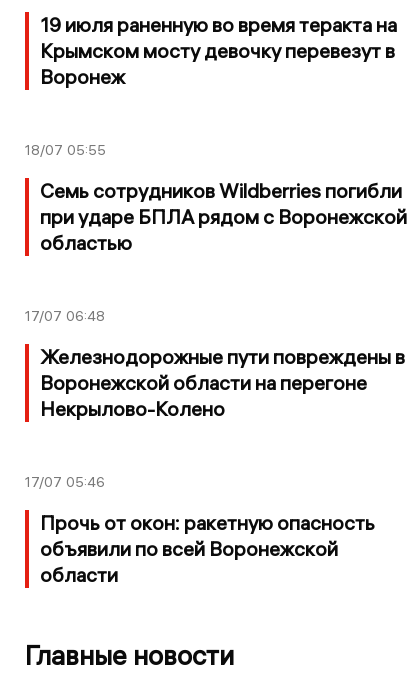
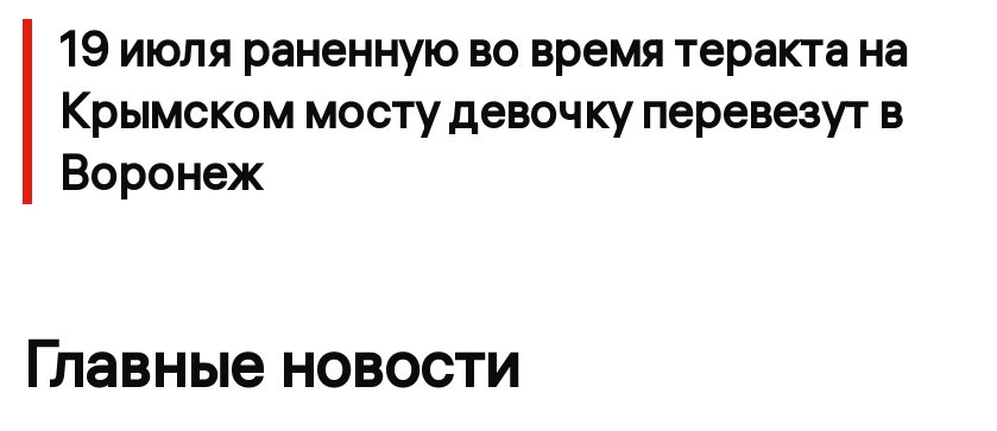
[25,141,407,587] 18/07 05:55 | Семь сотрудников Wildberries погибли | при ударе БПЛА рядом с Воронежской | областью | 17/07 06:48 | Железнодорожные пути повреждены в | Воронежской области на перегоне | Некрылово-Колено | 17/07 05:46 | Прочь от окон: ракетную опасность | объявили по всей Воронежской | области -> none

